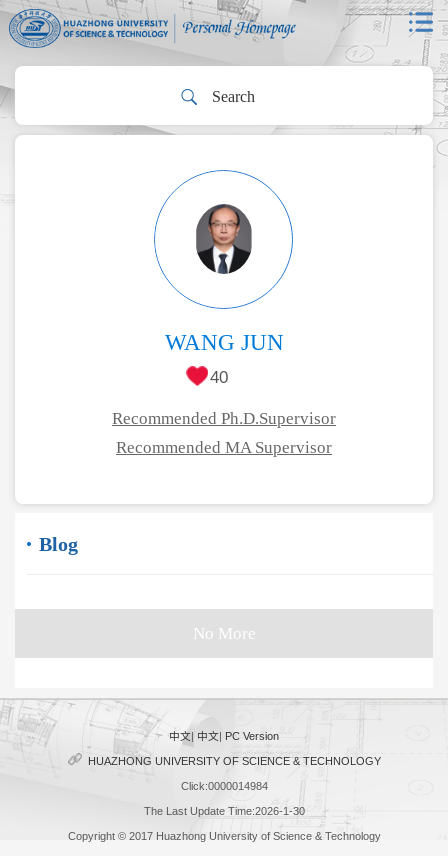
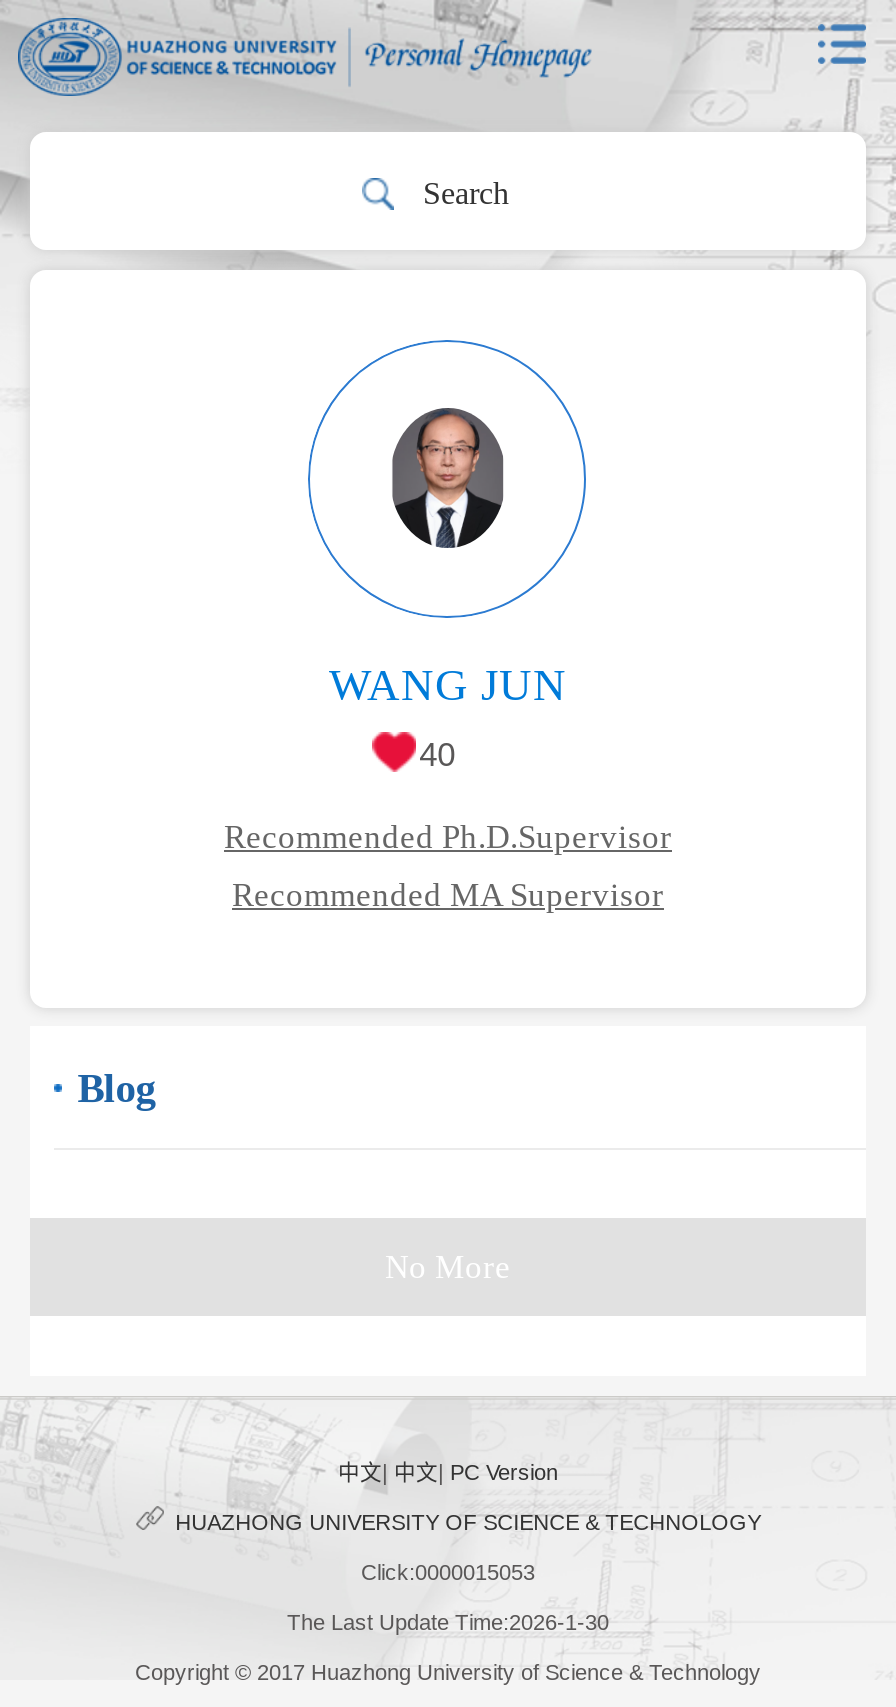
[180,780,267,792] Click:0000014984 -> [361,1560,535,1584] Click:0000015053

